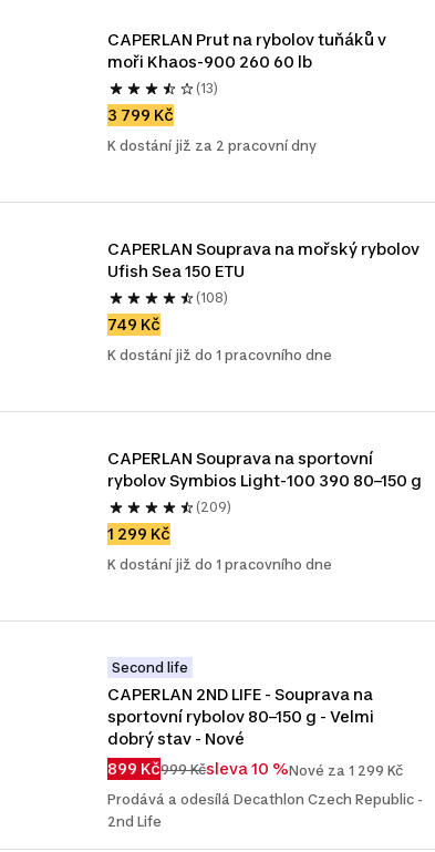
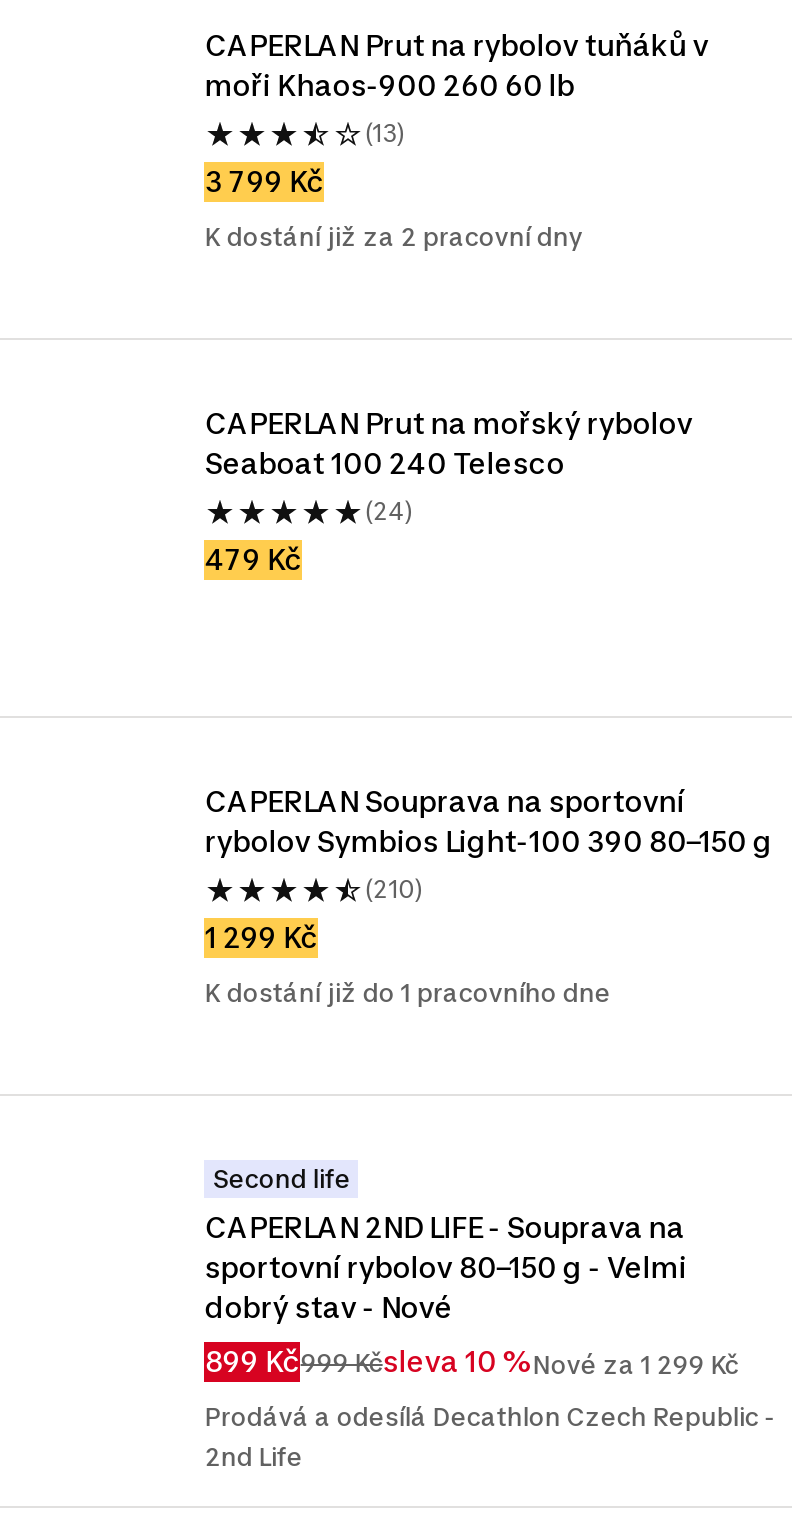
[108,239,420,363] CAPERLAN Souprava na mořský rybolov | Ufish Sea 150 ETU | (108) | 749 Kč | K dostání již do 1 pracovního dne -> [205,406,693,576] CAPERLAN Prut na mořský rybolov | Seaboat 100 240 Telesco | (24) | 479 Kč
[196,499,232,515] (209) -> [365,874,423,904] (210)

